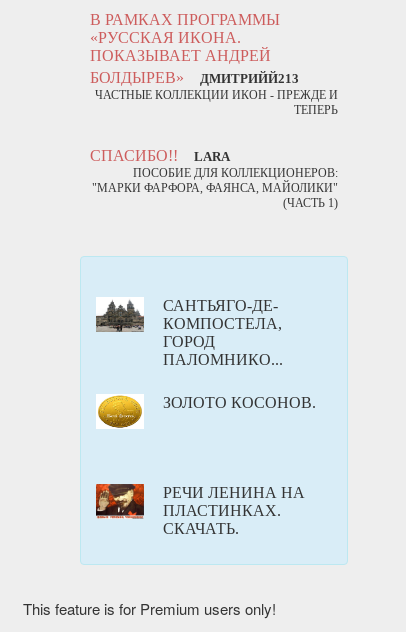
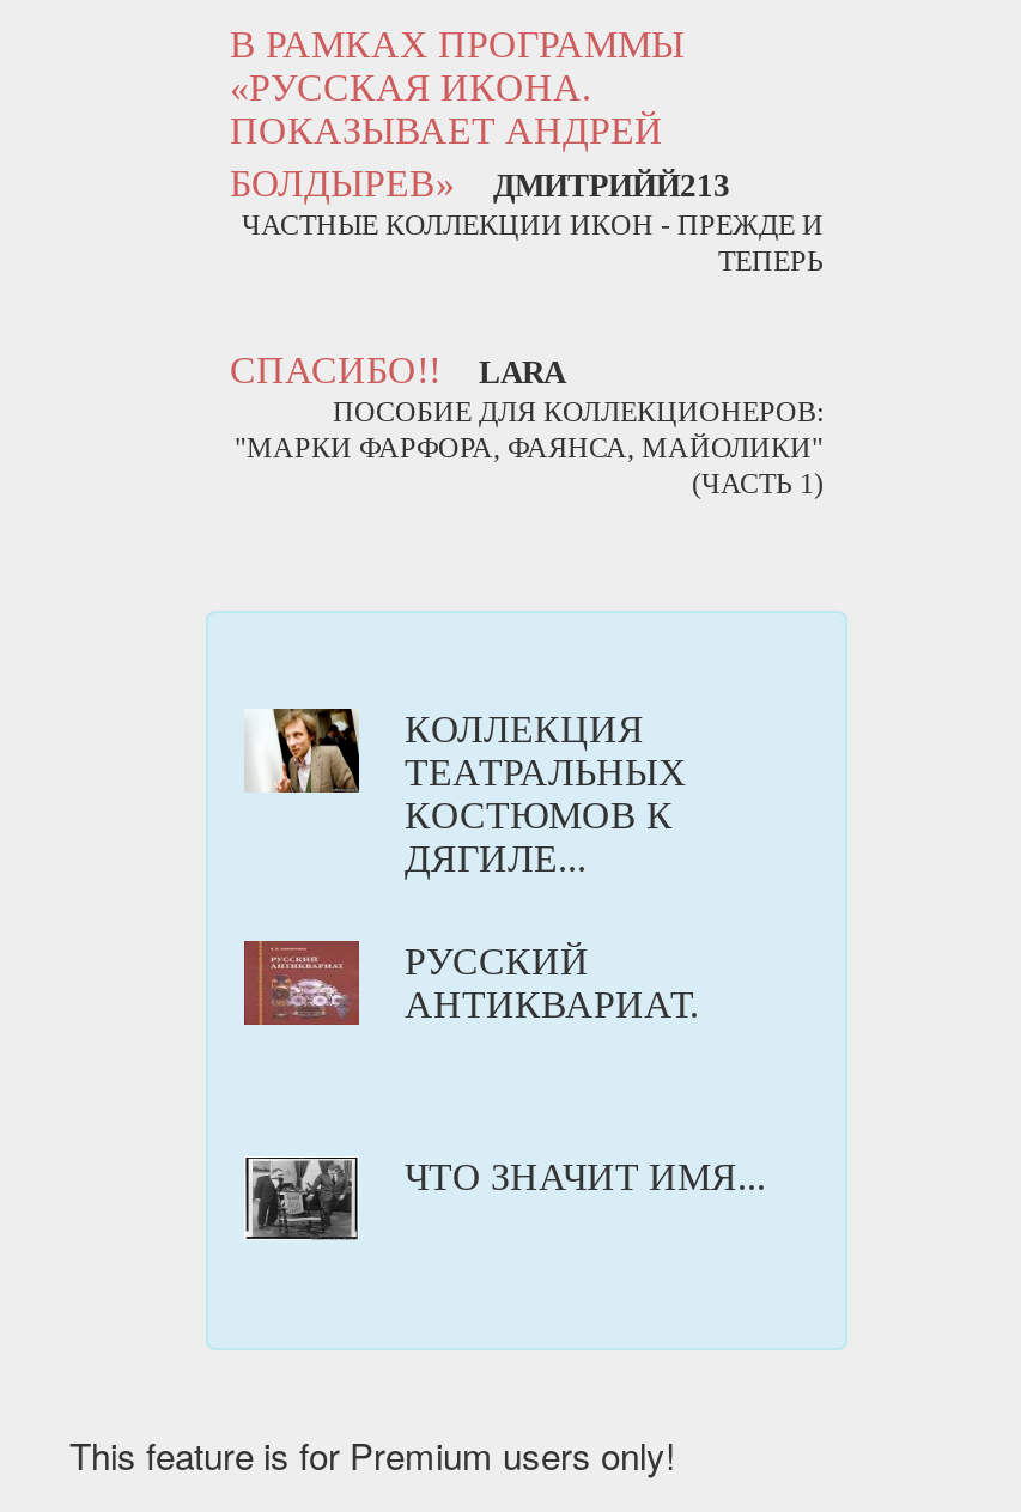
[95,296,283,368] [image] | САНТЬЯГО-ДЕ- | КОМПОСТЕЛА, | ГОРОД | ПАЛОМНИКО... -> [244,706,687,879] [image] | КОЛЛЕКЦИЯ | ТЕАТРАЛЬНЫХ | КОСТЮМОВ К | ДЯГИЛЕ...
[96,394,316,429] [image] | ЗОЛОТО КОСОНОВ. -> [242,939,699,1027] [image] | РУССКИЙ | АНТИКВАРИАТ.
[95,483,305,537] [image] | РЕЧИ ЛЕНИНА НА | ПЛАСТИНКАХ. | СКАЧАТЬ. -> [244,1154,766,1243] [image] | ЧТО ЗНАЧИТ ИМЯ...

